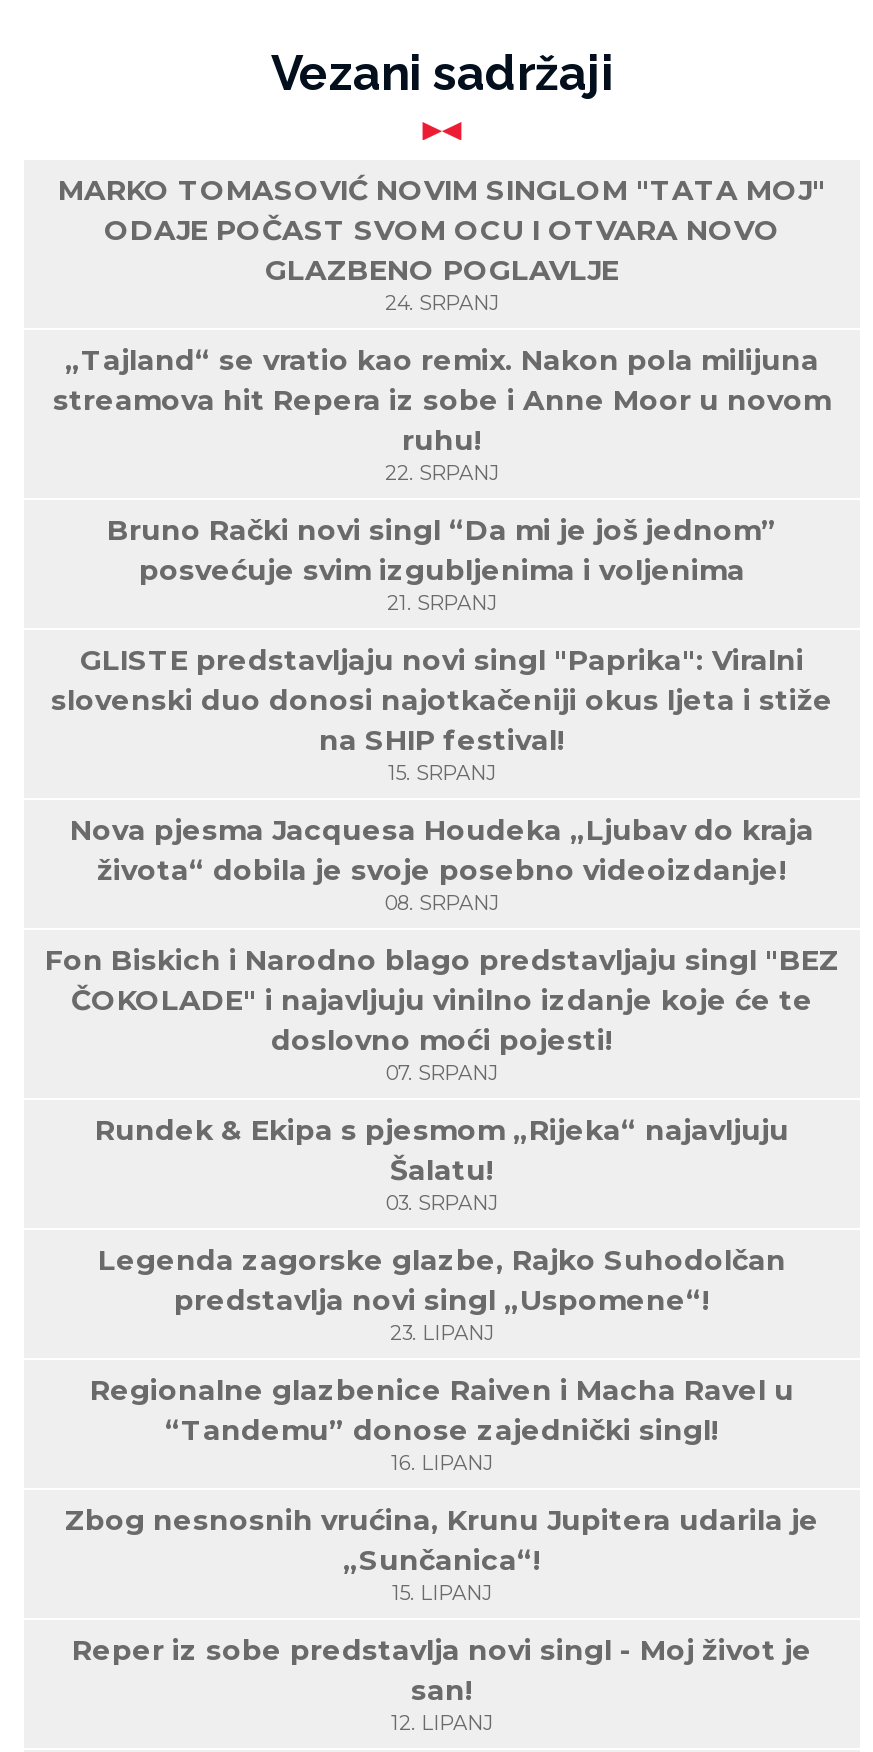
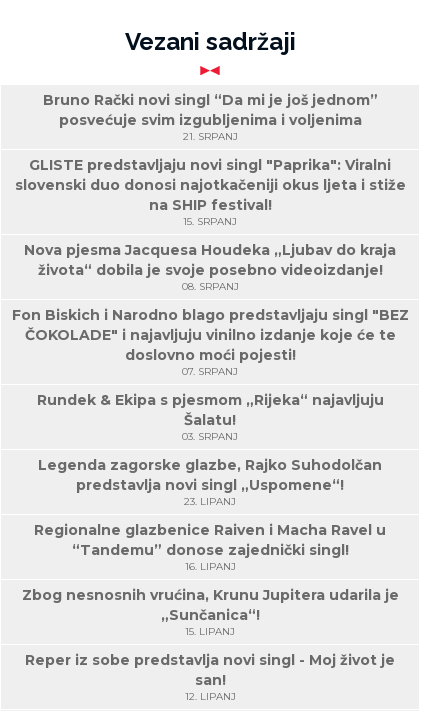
[53,172,831,486] MARKO TOMASOVIĆ NOVIM SINGLOM "TATA MOJ" | ODAJE POČAST SVOM OCU I OTVARA NOVO | GLAZBENO POGLAVLJE | 24. SRPANJ | „Tajland“ se vratio kao remix. Nakon pola milijuna | streamova hit Repera iz sobe i Anne Moor u novom | ruhu! | 22. SRPANJ -> none

